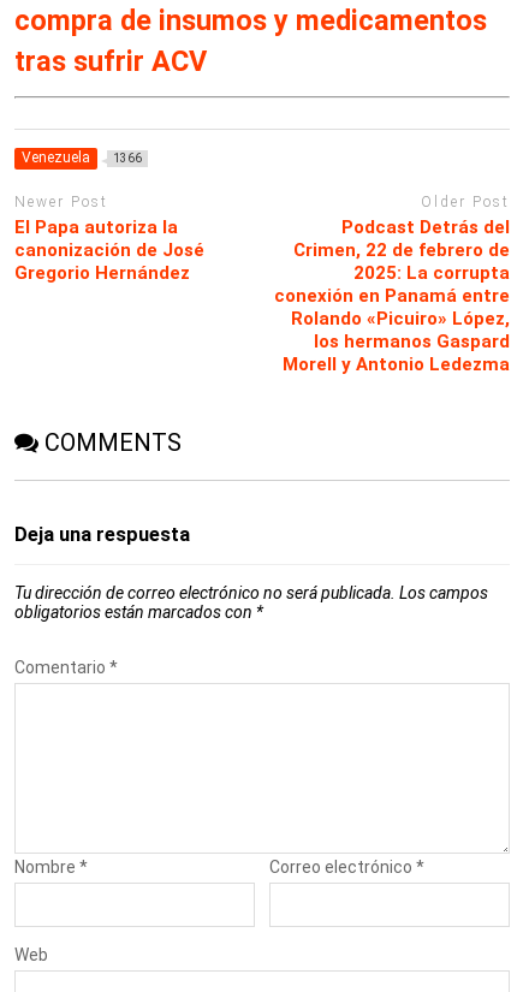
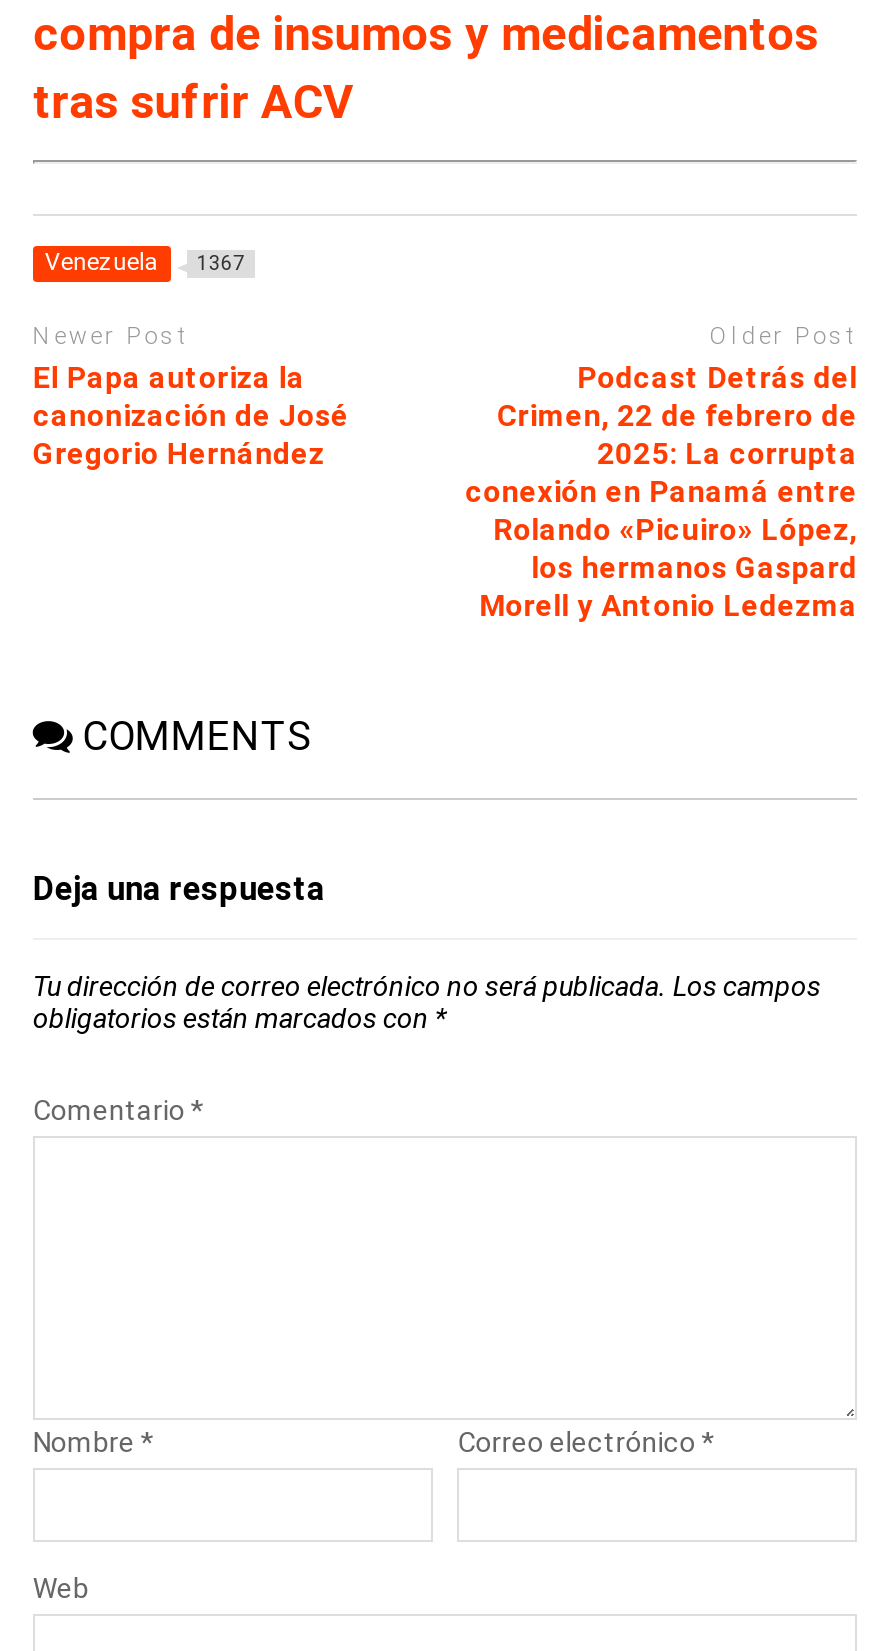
[22,149,142,166] Venezuela 1366 -> [45,248,245,276] Venezuela 1367

